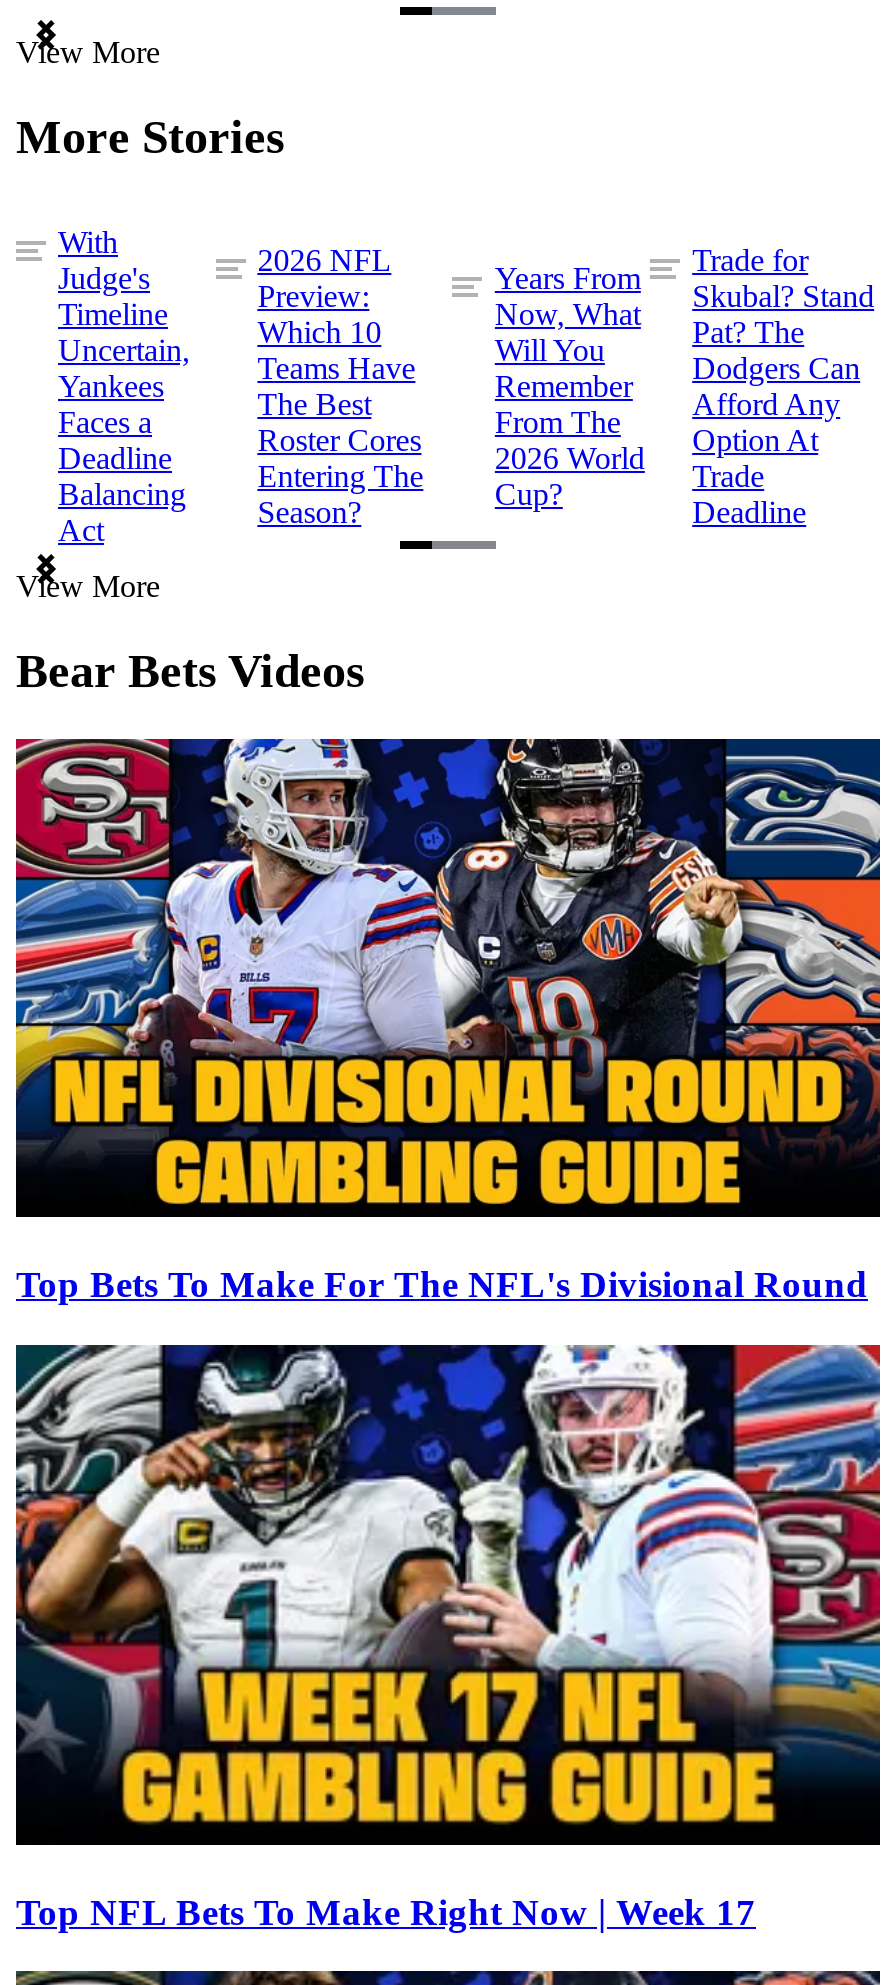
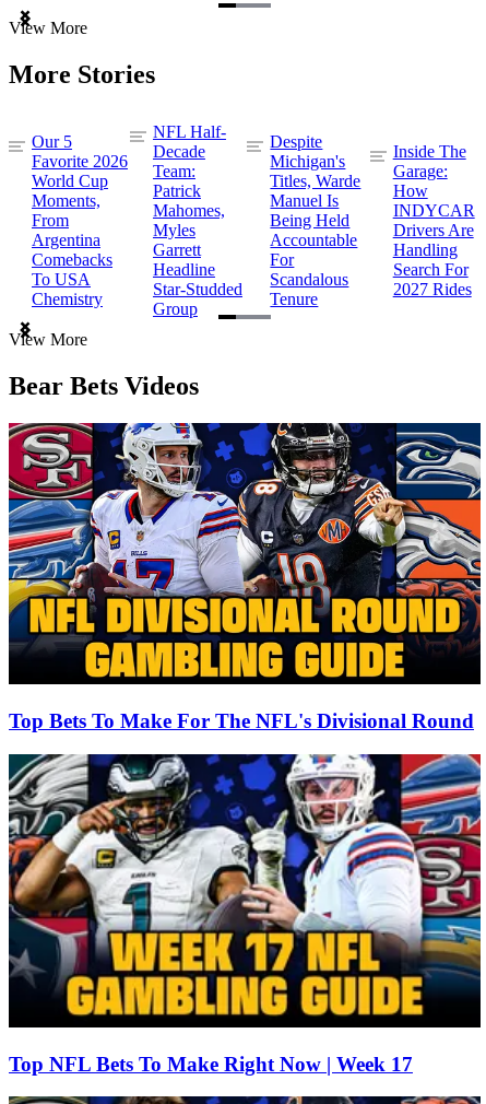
[58,225,190,547] With | Judge's | Timeline | Uncertain, | Yankees | Faces a | Deadline | Balancing | Act -> [32,132,128,308] Our 5 | Favorite 2026 | World Cup | Moments, | From | Argentina | Comebacks | To USA | Chemistry
[257,243,423,529] 2026 NFL | Preview: | Which 10 | Teams Have | The Best | Roster Cores | Entering The | Season? -> [153,123,242,318] NFL Half- | Decade | Team: | Patrick | Mahomes, | Myles | Garrett | Headline | Star-Studded | Group
[692,243,874,529] Trade for | Skubal? Stand | Pat? The | Dodgers Can | Afford Any | Option At | Trade | Deadline -> [393,142,475,299] Inside The | Garage: | How | INDYCAR | Drivers Are | Handling | Search For | 2027 Rides
[495,261,645,511] Years From | Now, What | Will You | Remember | From The | 2026 World | Cup? -> [270,132,361,308] Despite | Michigan's | Titles, Warde | Manuel Is | Being Held | Accountable | For | Scandalous | Tenure

